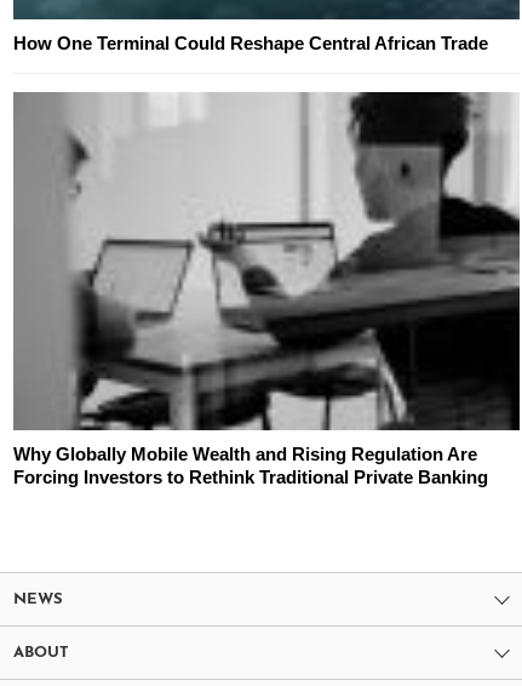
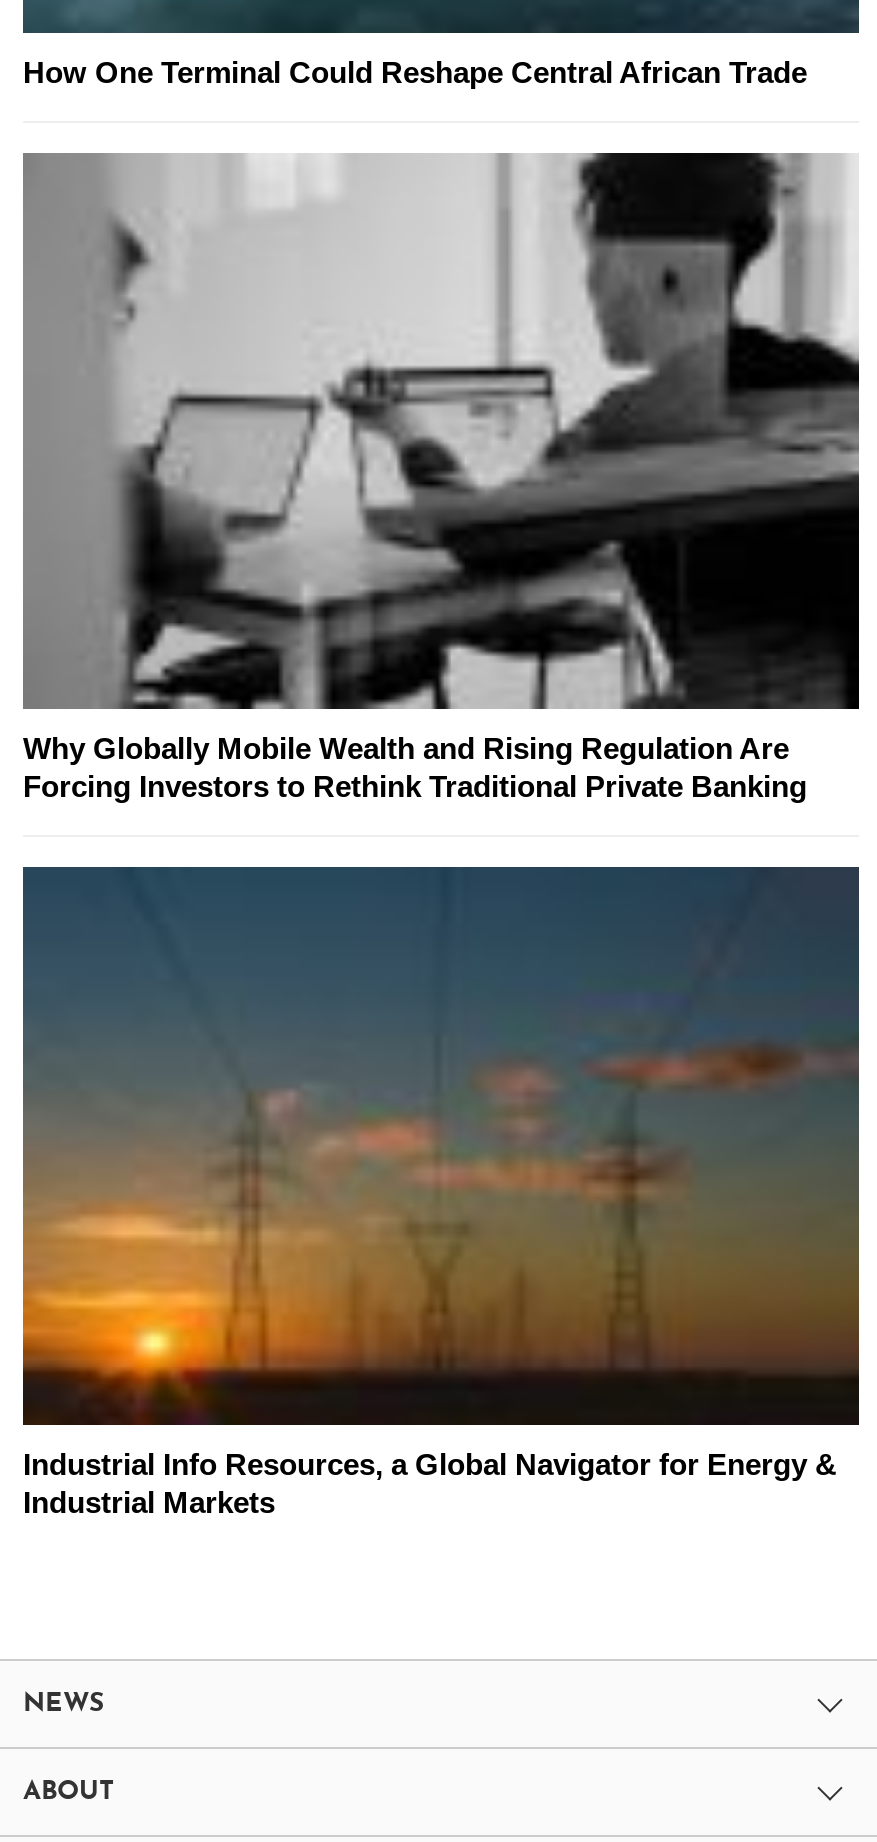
none -> [21,864,861,1519] [image] | Industrial Info Resources, a Global Navigator for Energy & | Industrial Markets

